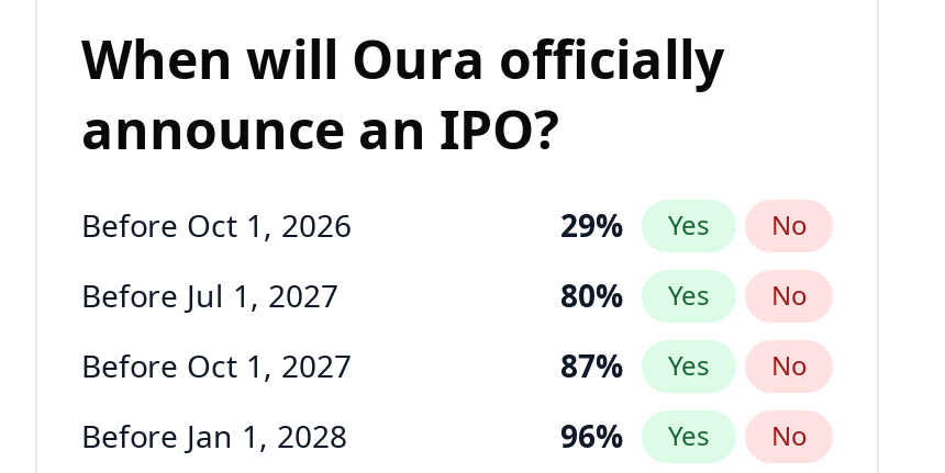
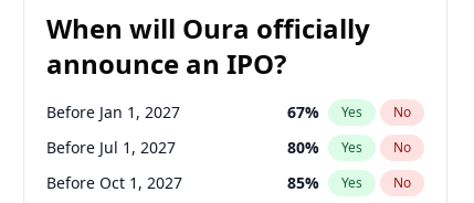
[81,204,352,246] Before Oct 1, 2026 -> [46,101,180,122] Before Jan 1, 2027
[560,204,807,246] 29% Yes No -> [287,101,411,122] 67% Yes No
[81,345,807,457] 87% | Yes | No | Before Jan 1, 2028 | 96% -> [287,172,319,193] 85%

